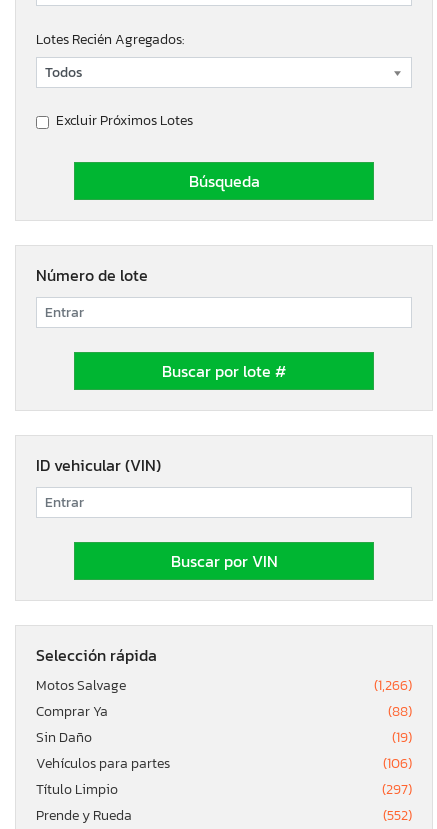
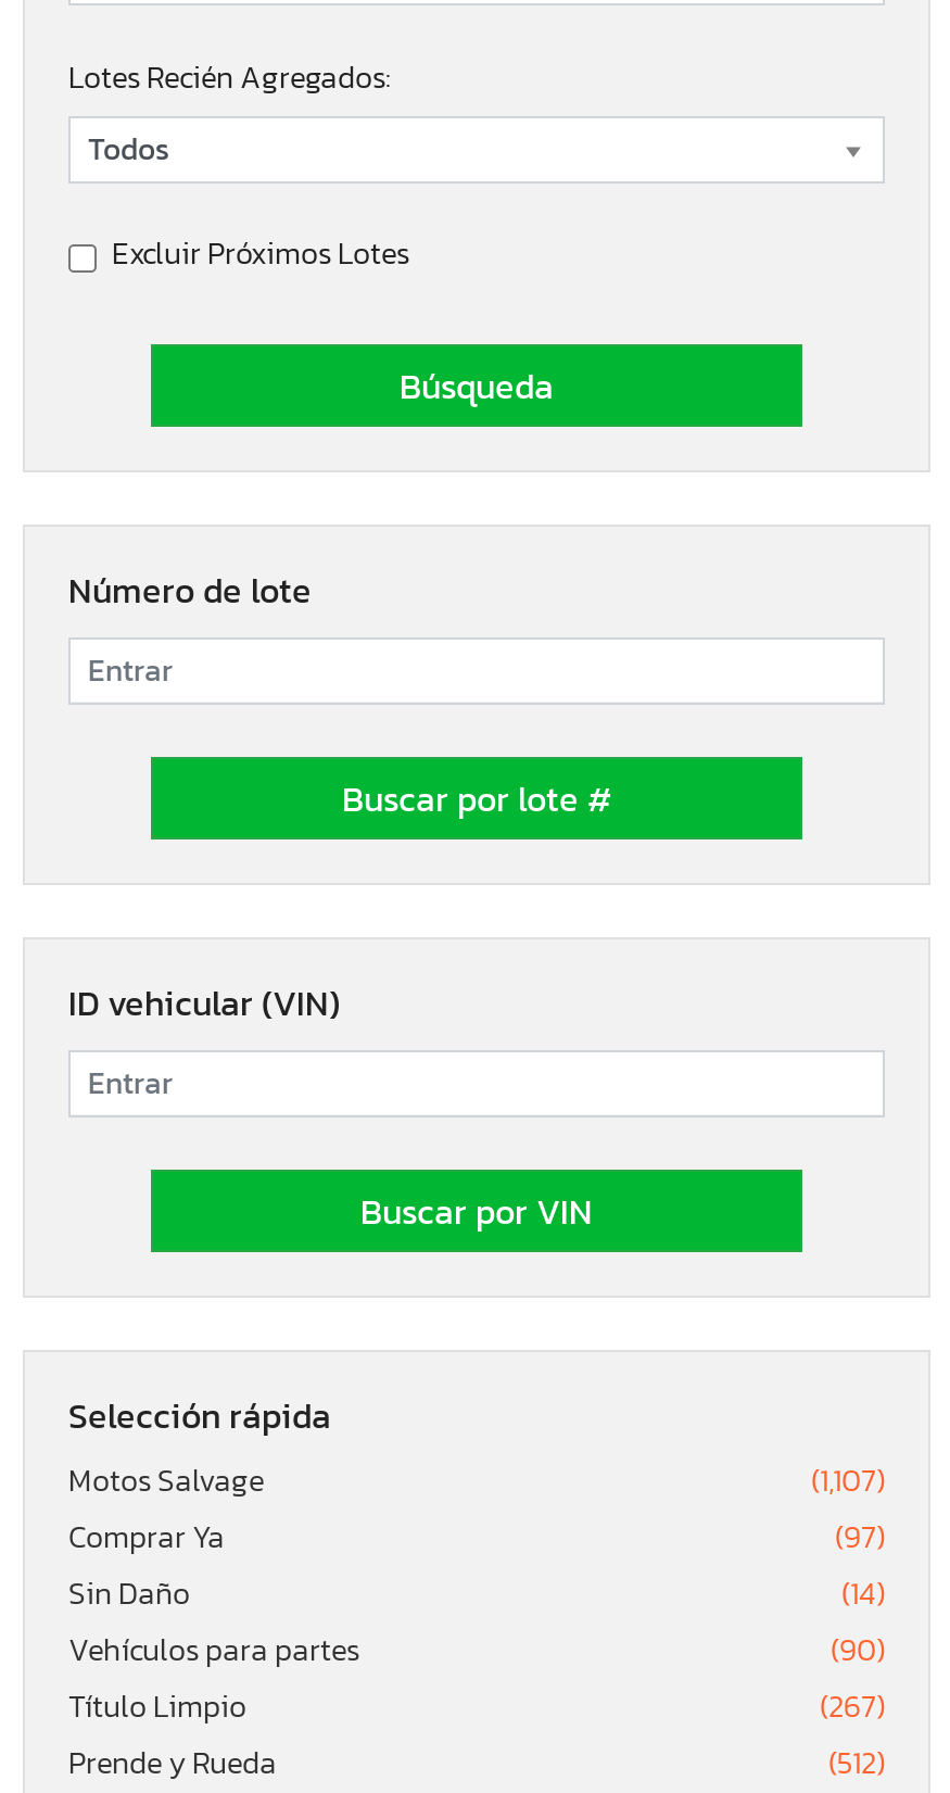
[374,674,412,695] (1,266) -> [811,1457,885,1503] (1,107)
[388,700,412,721] (88) -> [835,1514,885,1560] (97)
[392,726,412,747] (19) -> [841,1570,885,1616] (14)
[383,752,412,773] (106) -> [831,1627,885,1672] (90)
[382,778,412,799] (297) -> [820,1683,885,1729] (267)
[383,804,412,825] (552) -> [828,1740,885,1785] (512)

